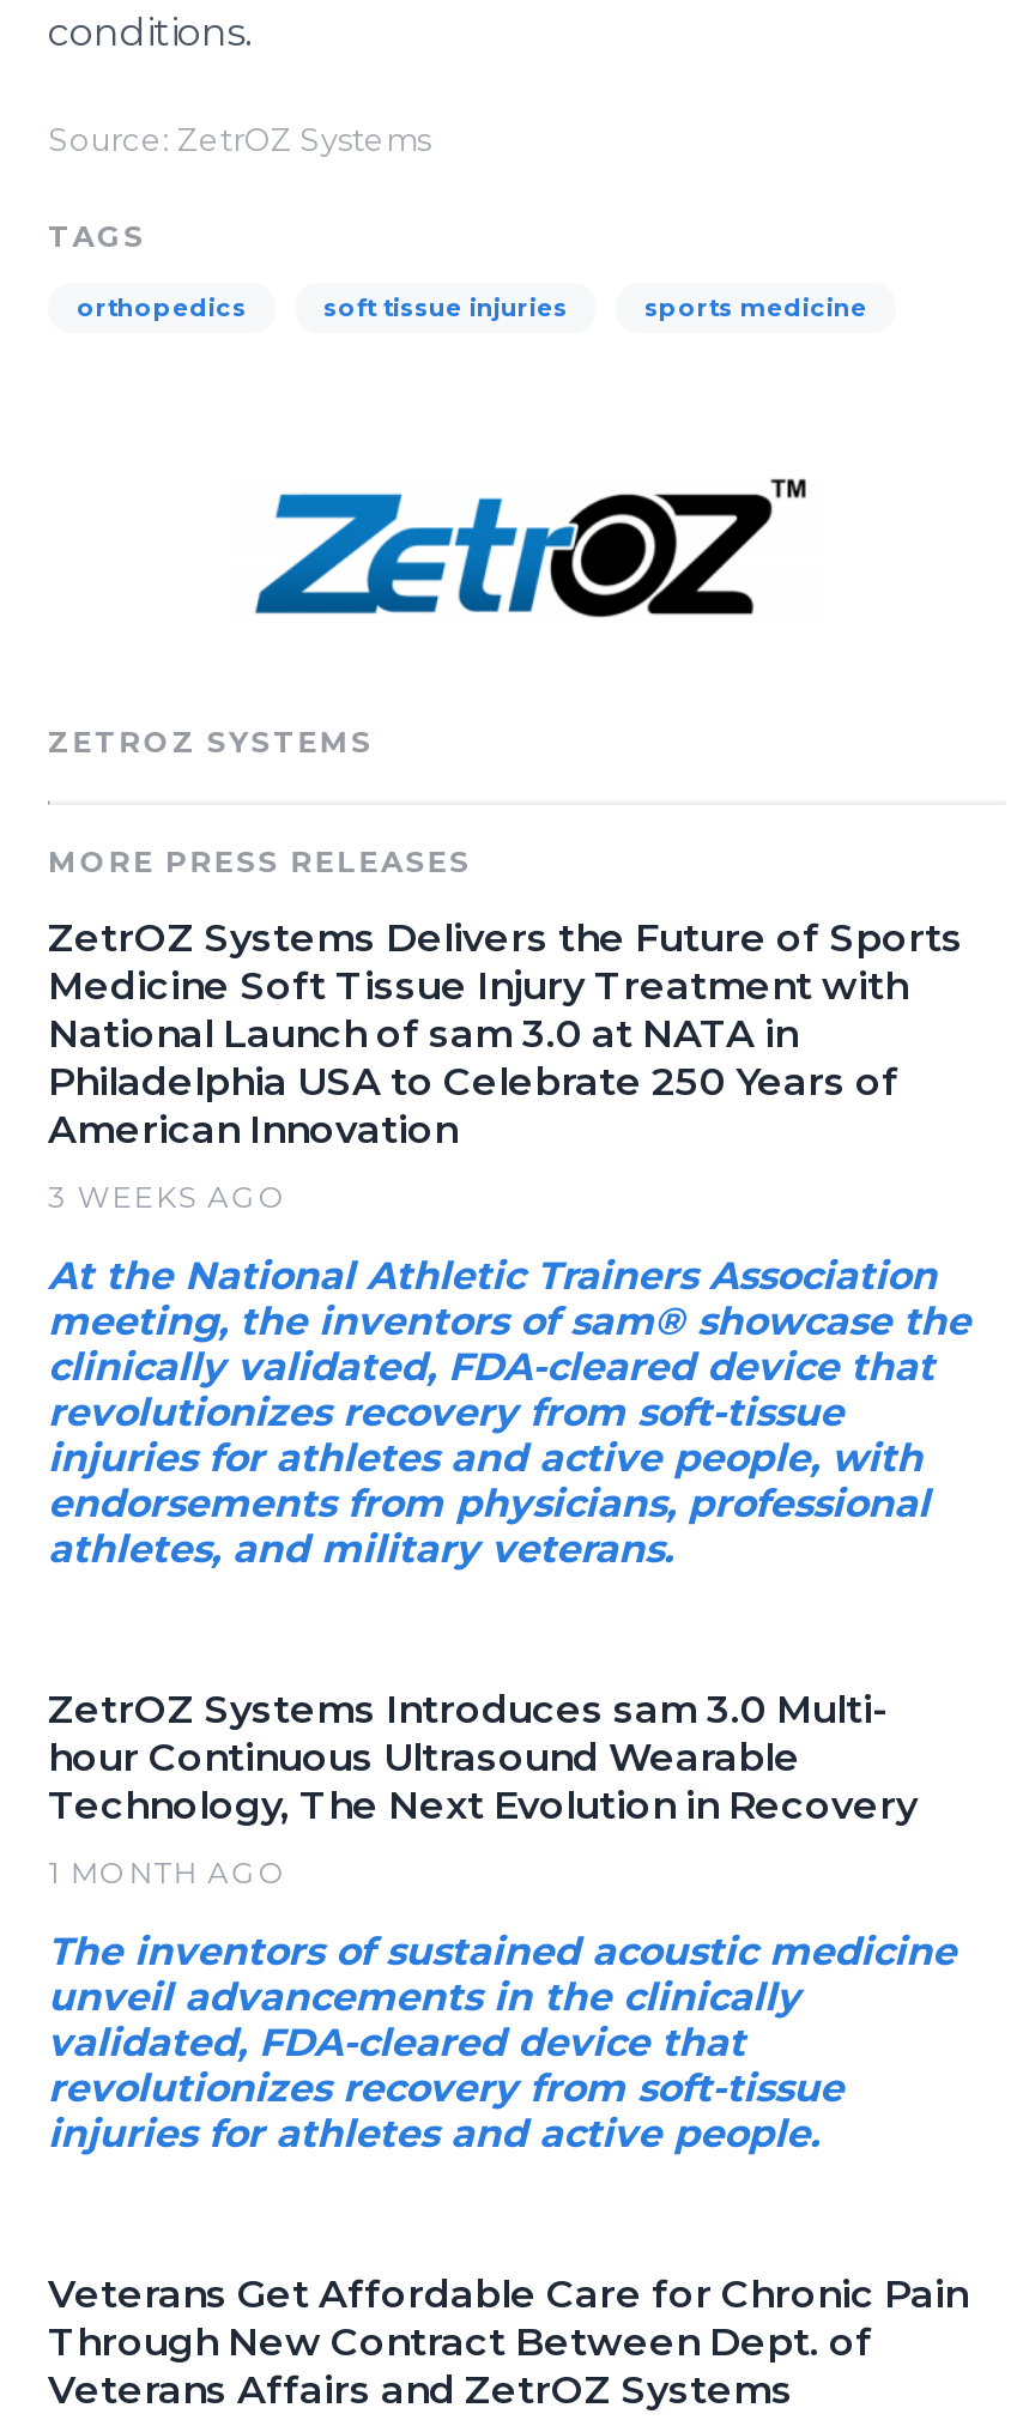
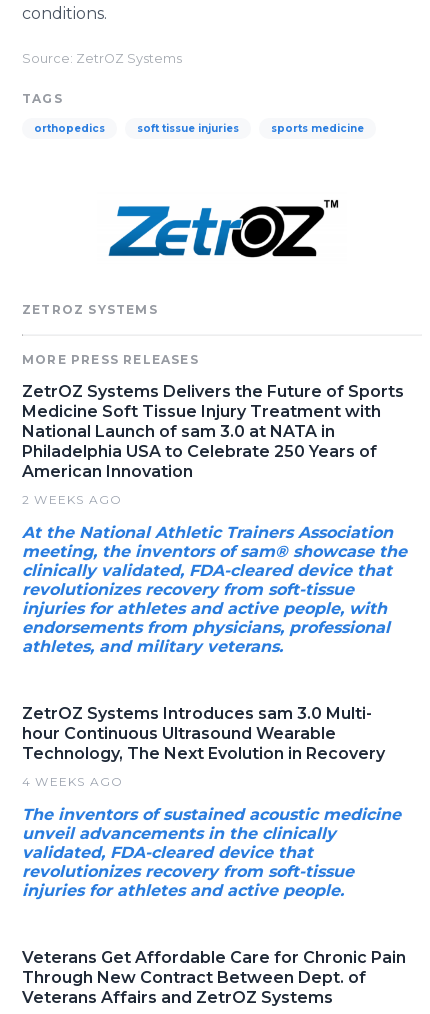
[48,1178,288,1214] 3 WEEKS AGO -> [22,492,122,507] 2 WEEKS AGO
[48,1854,288,1890] 1 MONTH AGO -> [22,774,123,789] 4 WEEKS AGO

